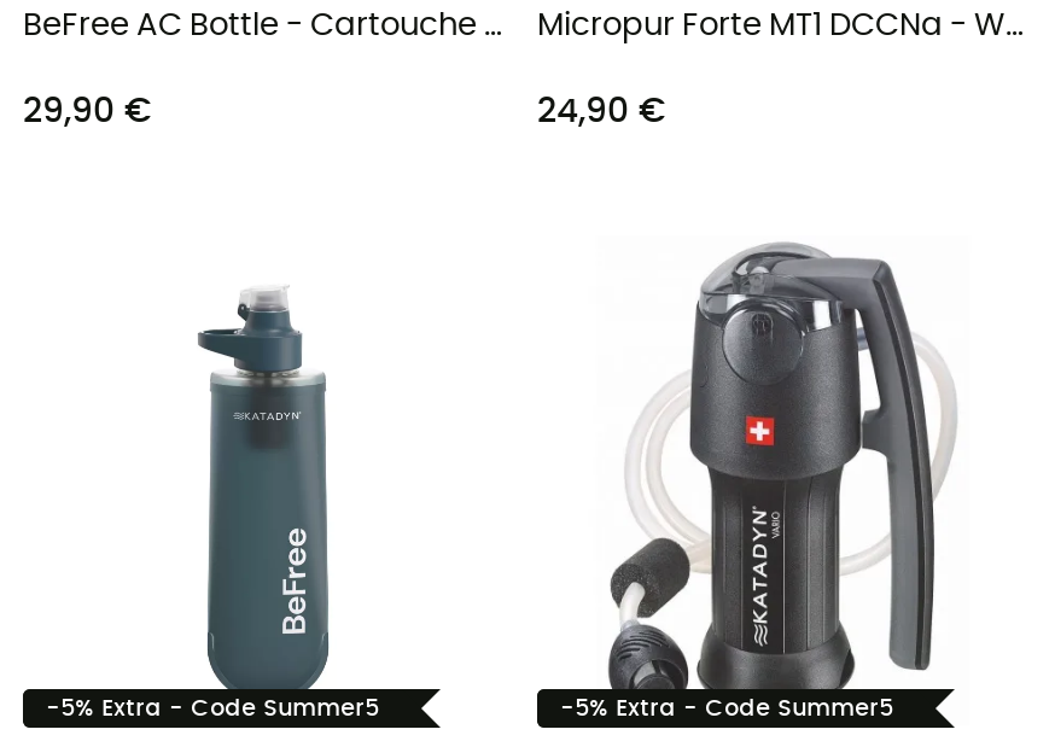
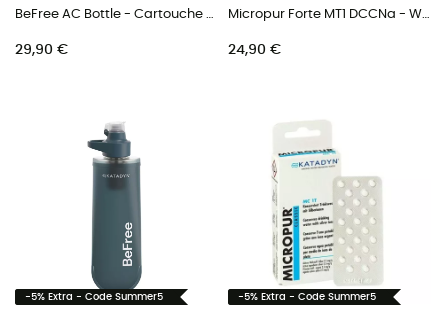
[605,240,957,689] [image] -> [258,104,401,289] [image]

